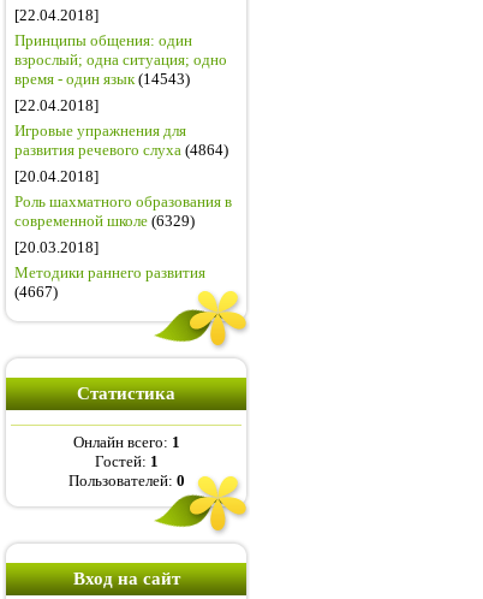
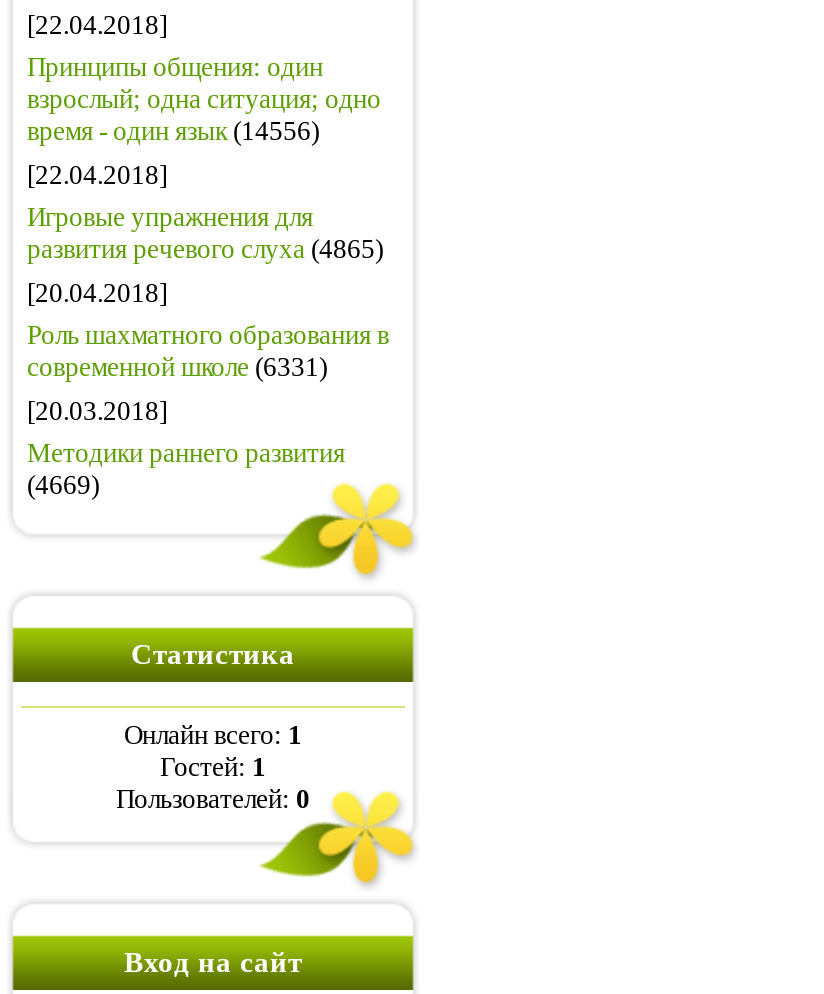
[14,70,190,88] время - один язык (14543) -> [27,116,319,146] время - один язык (14556)
[14,141,228,159] развития речевого слуха (4864) -> [27,234,383,264] развития речевого слуха (4865)
[14,212,195,230] современной школе (6329) -> [27,352,327,382] современной школе (6331)
[14,283,58,301] (4667) -> [27,470,99,500] (4669)

